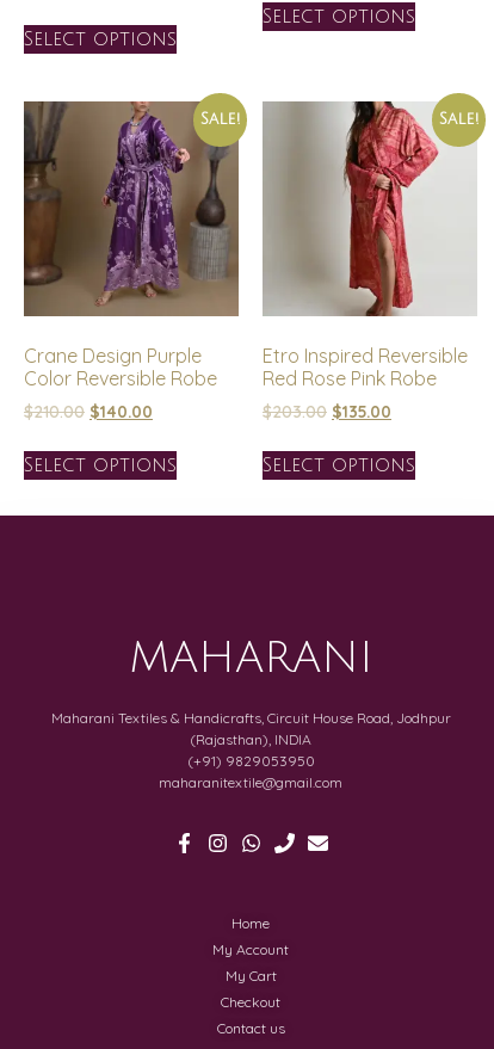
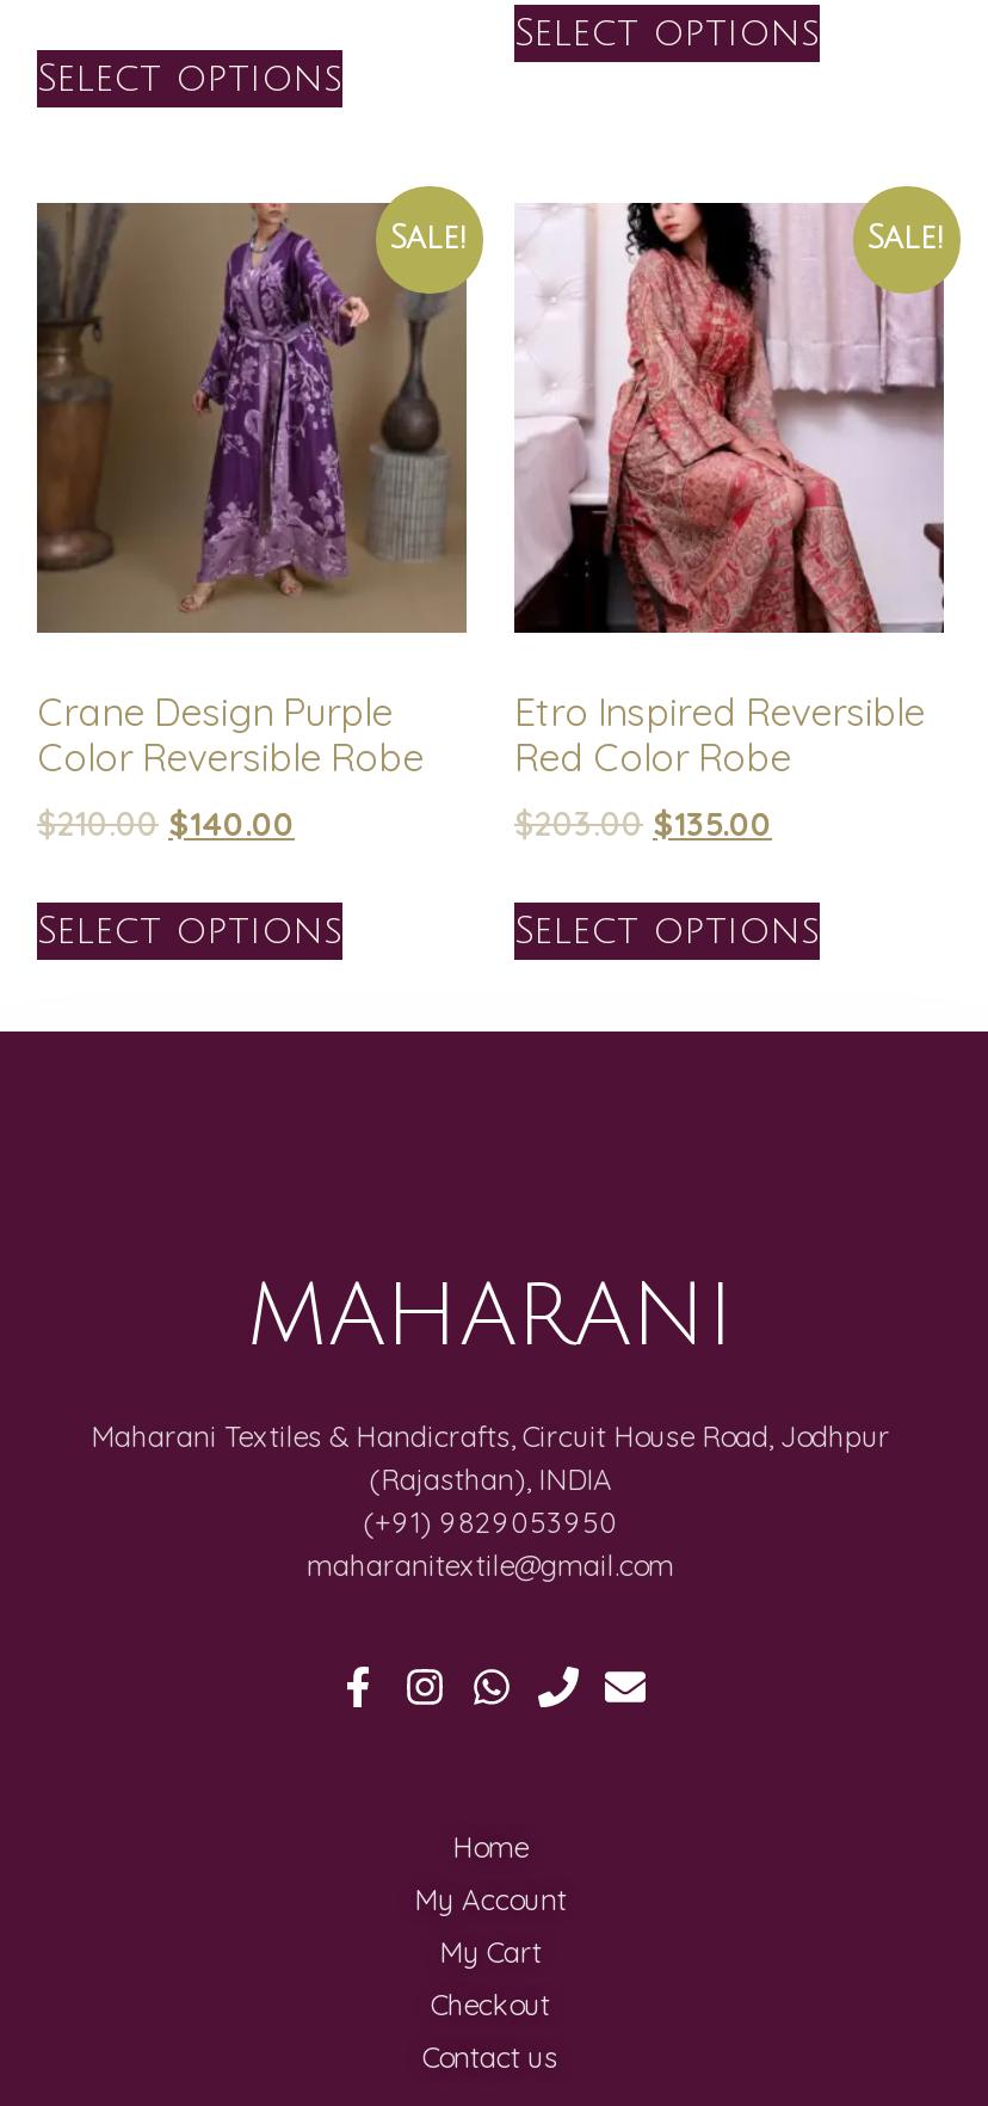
[263,100,477,316] [image] -> [514,203,946,635] [image]
[263,367,437,390] Red Rose Pink Robe -> [514,734,791,781] Red Color Robe

